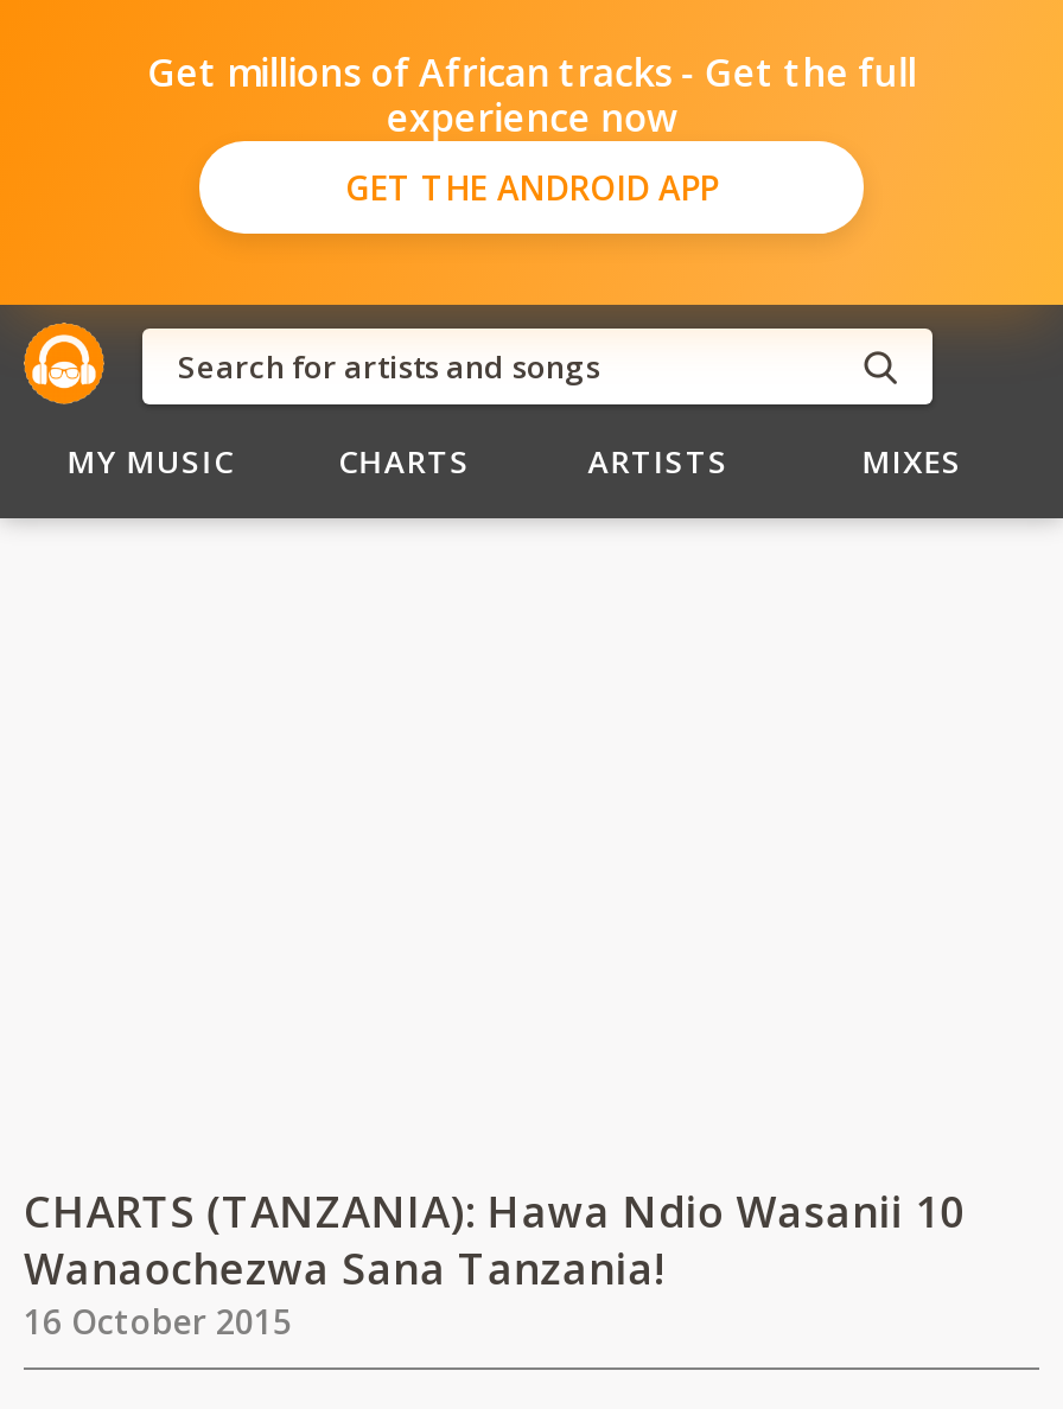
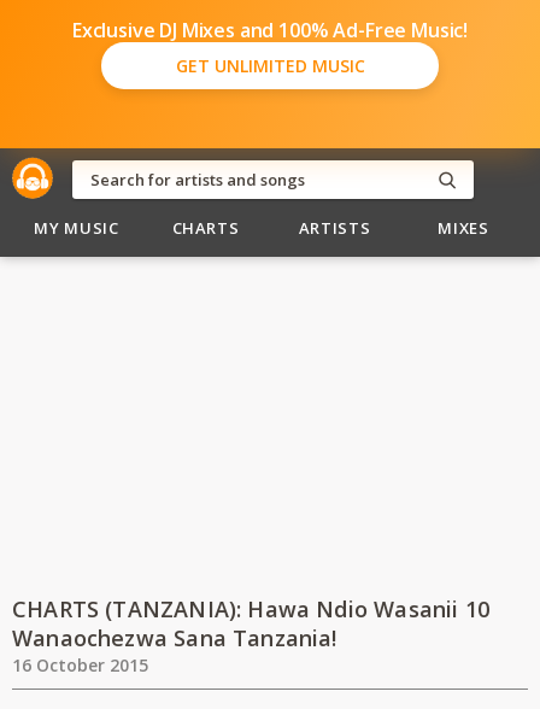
[147,46,916,210] Get millions of African tracks - Get the full | experience now | GET THE ANDROID APP -> [72,17,468,77] Exclusive DJ Mixes and 100% Ad-Free Music! | GET UNLIMITED MUSIC

